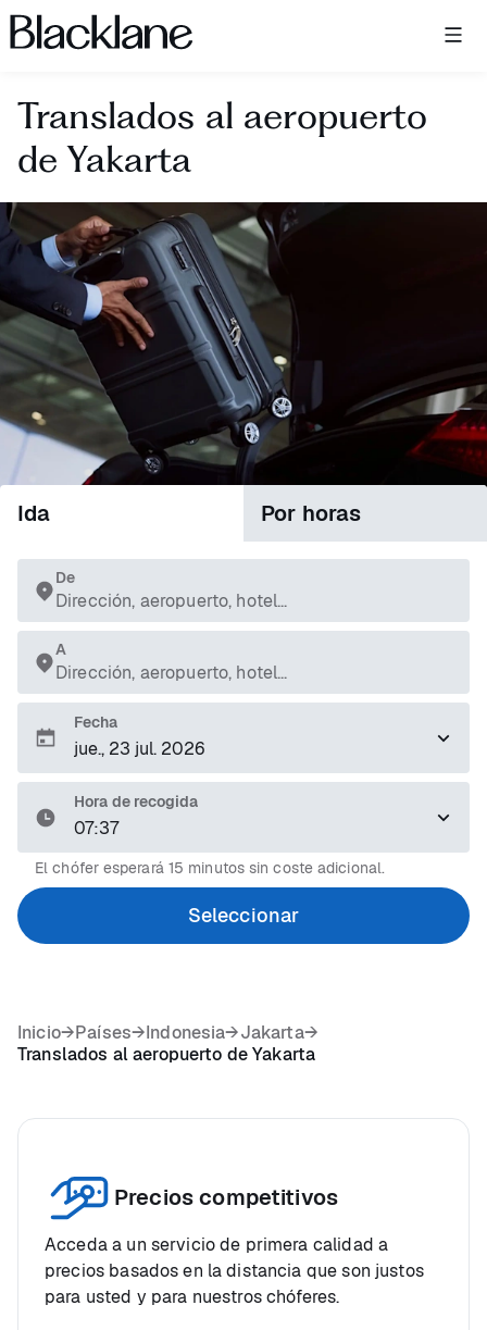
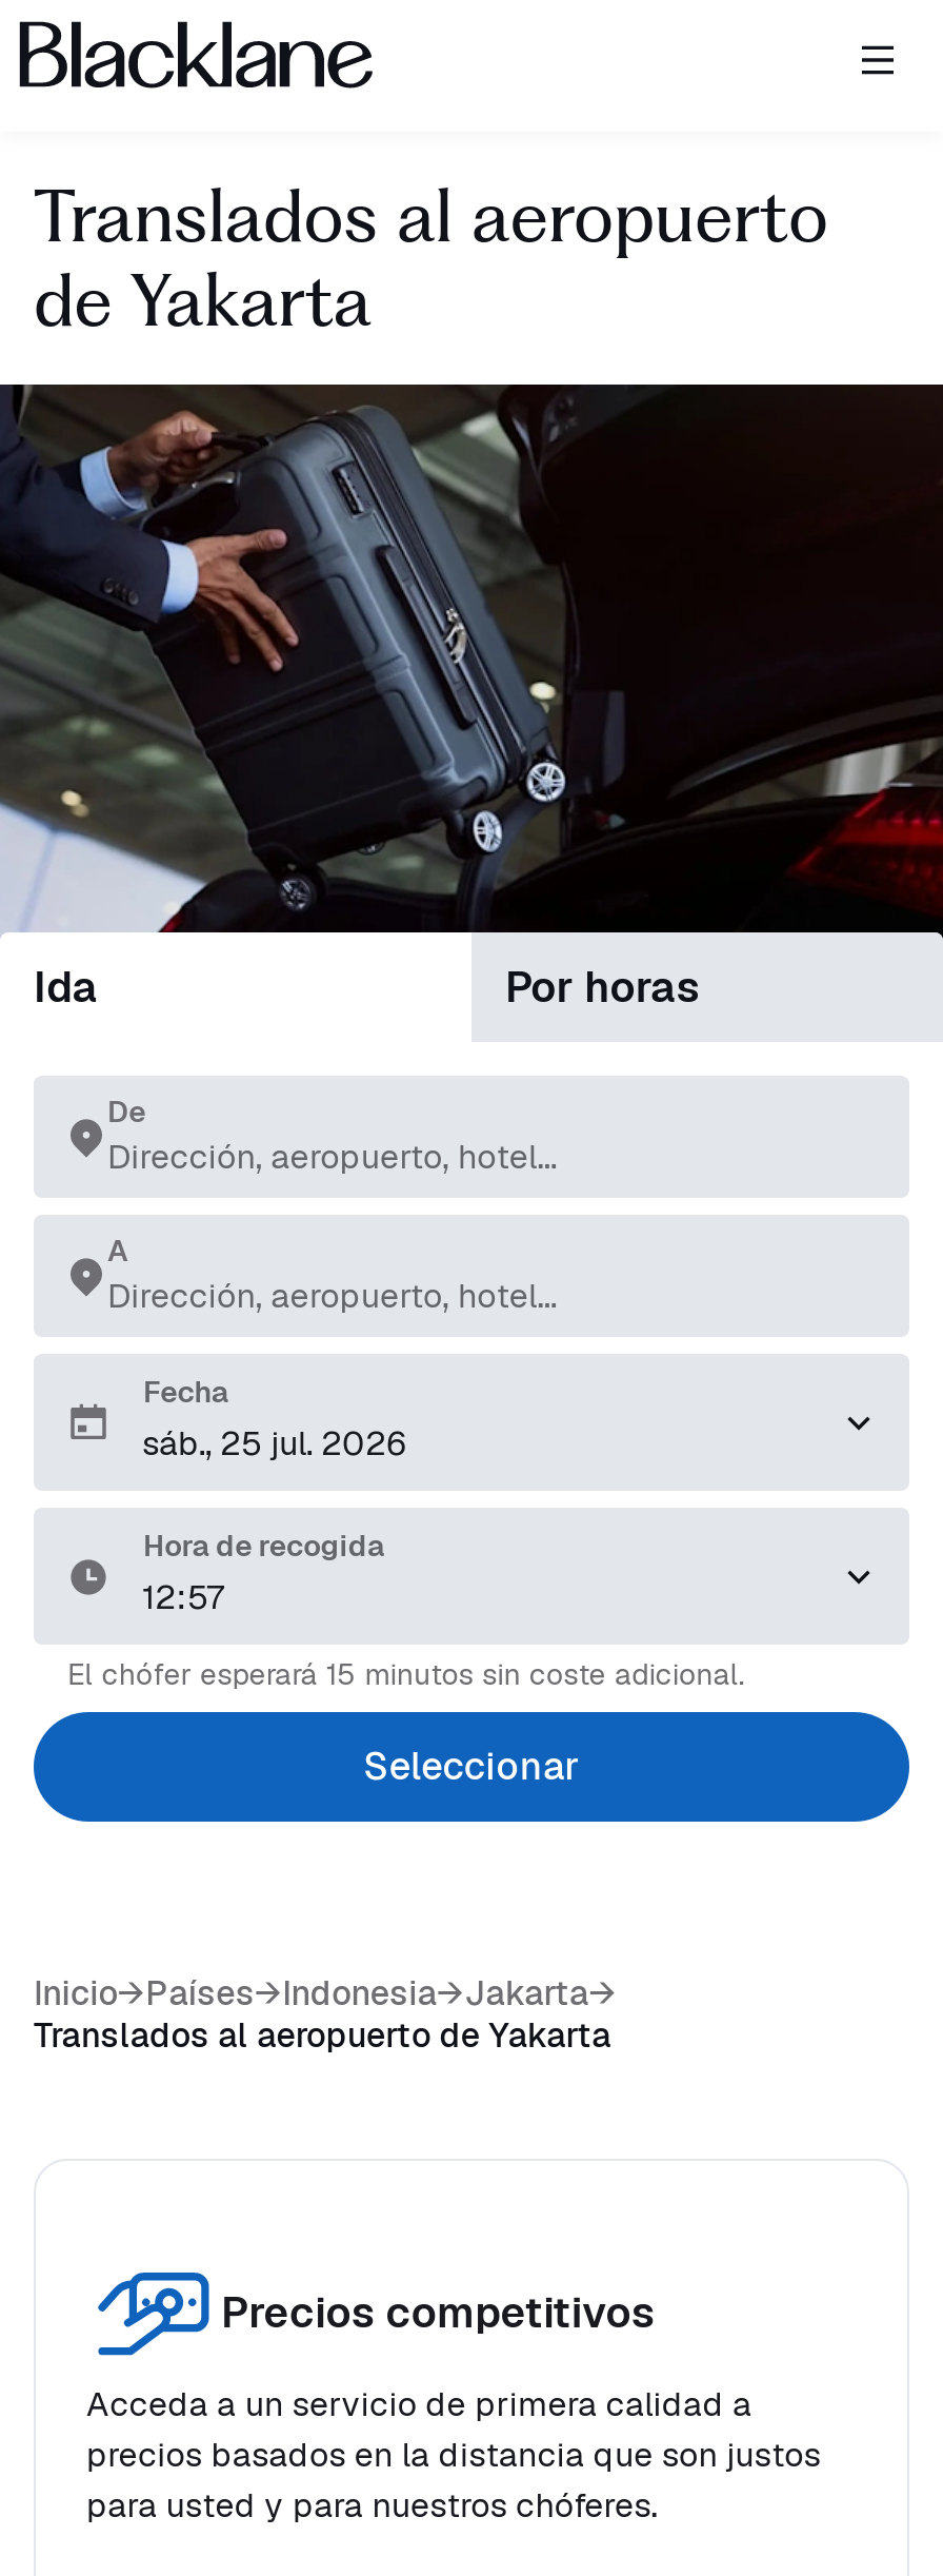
[73,816,119,839] 07:37 -> [142,1574,224,1618] 12:57

